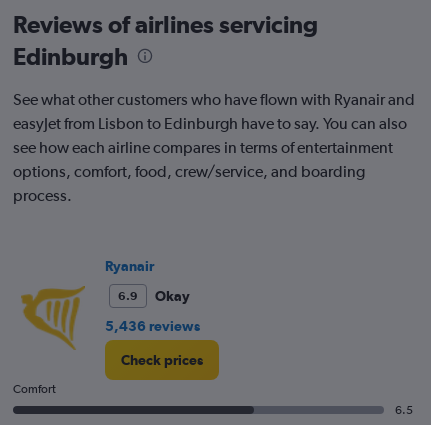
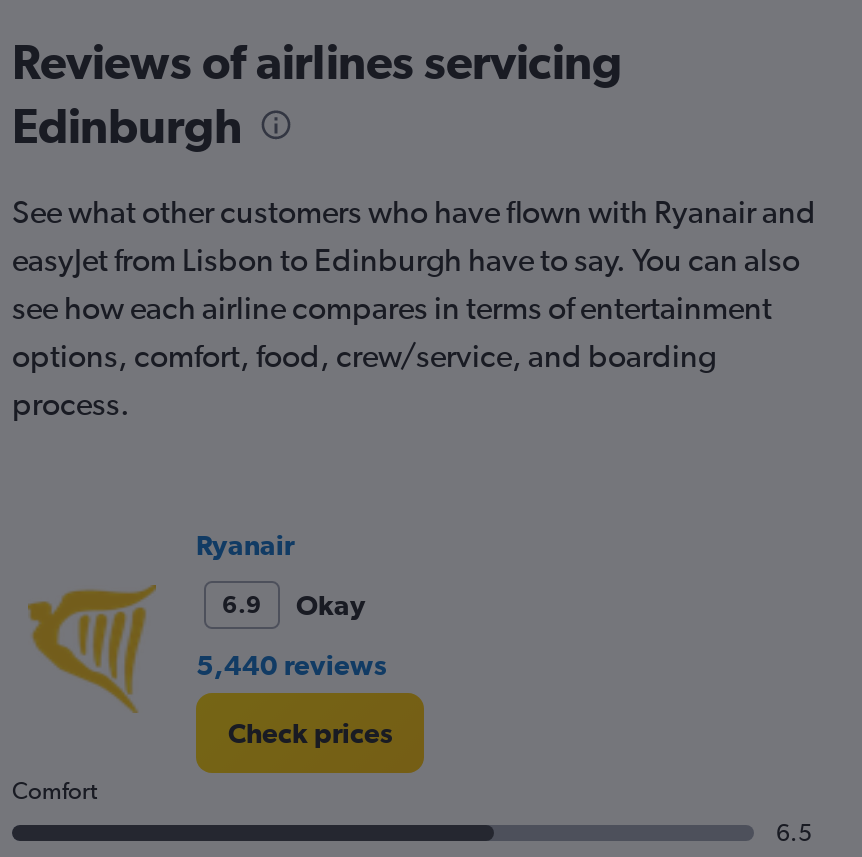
[105,318,200,334] 5,436 reviews -> [196,650,386,682] 5,440 reviews

